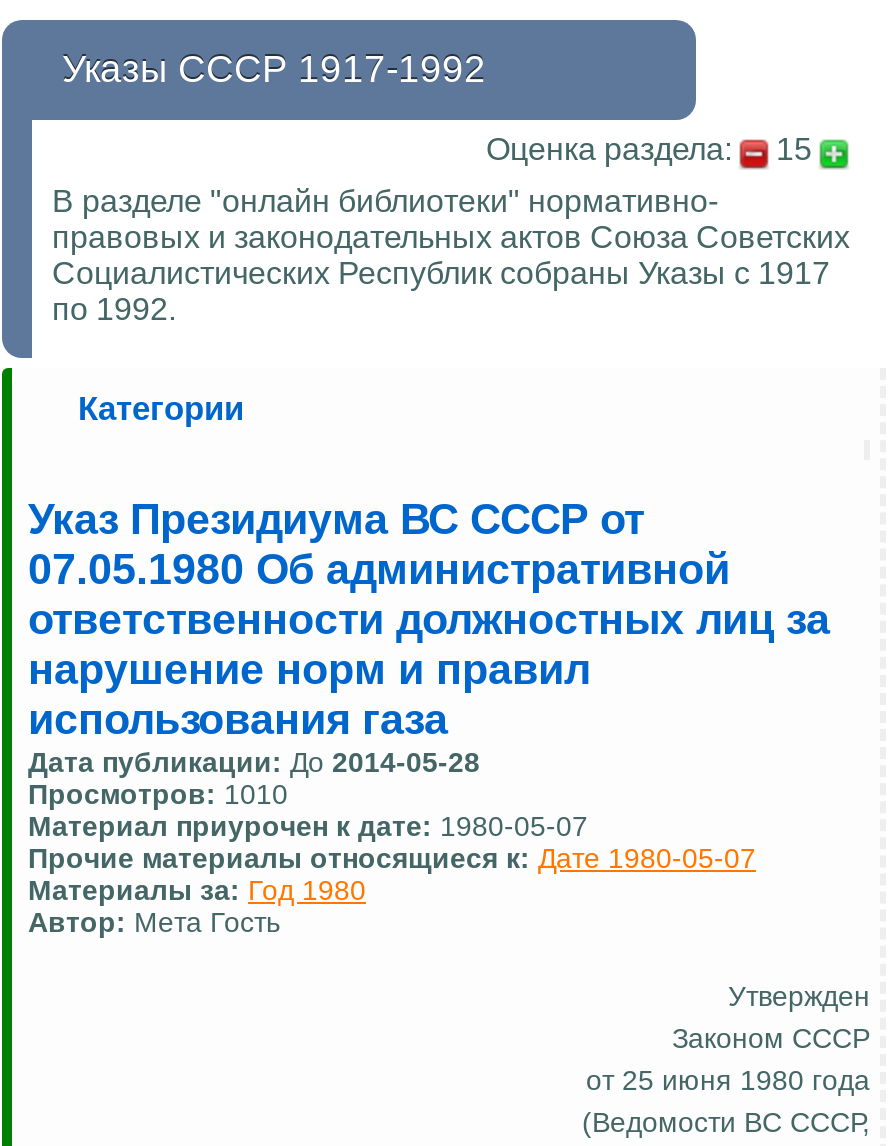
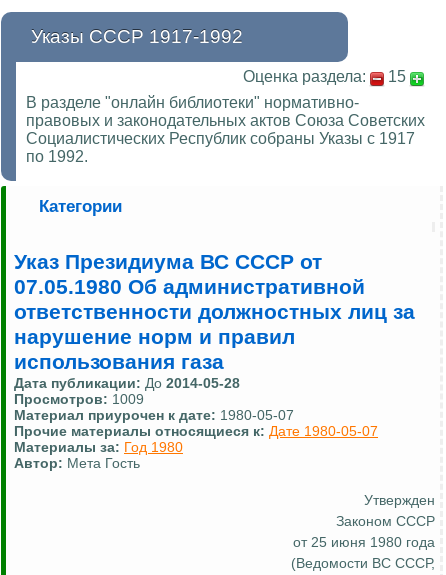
[28,779,288,811] Просмотров: 1010 -> [14,391,144,407] Просмотров: 1009

